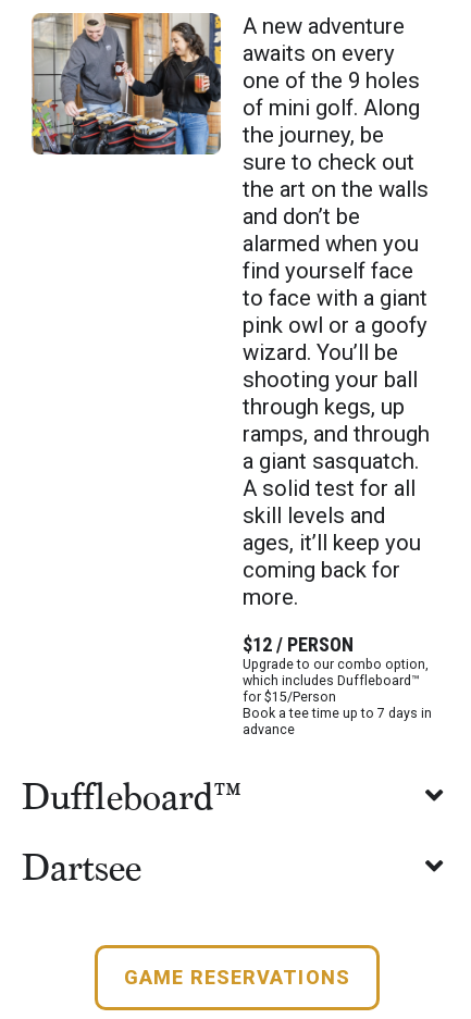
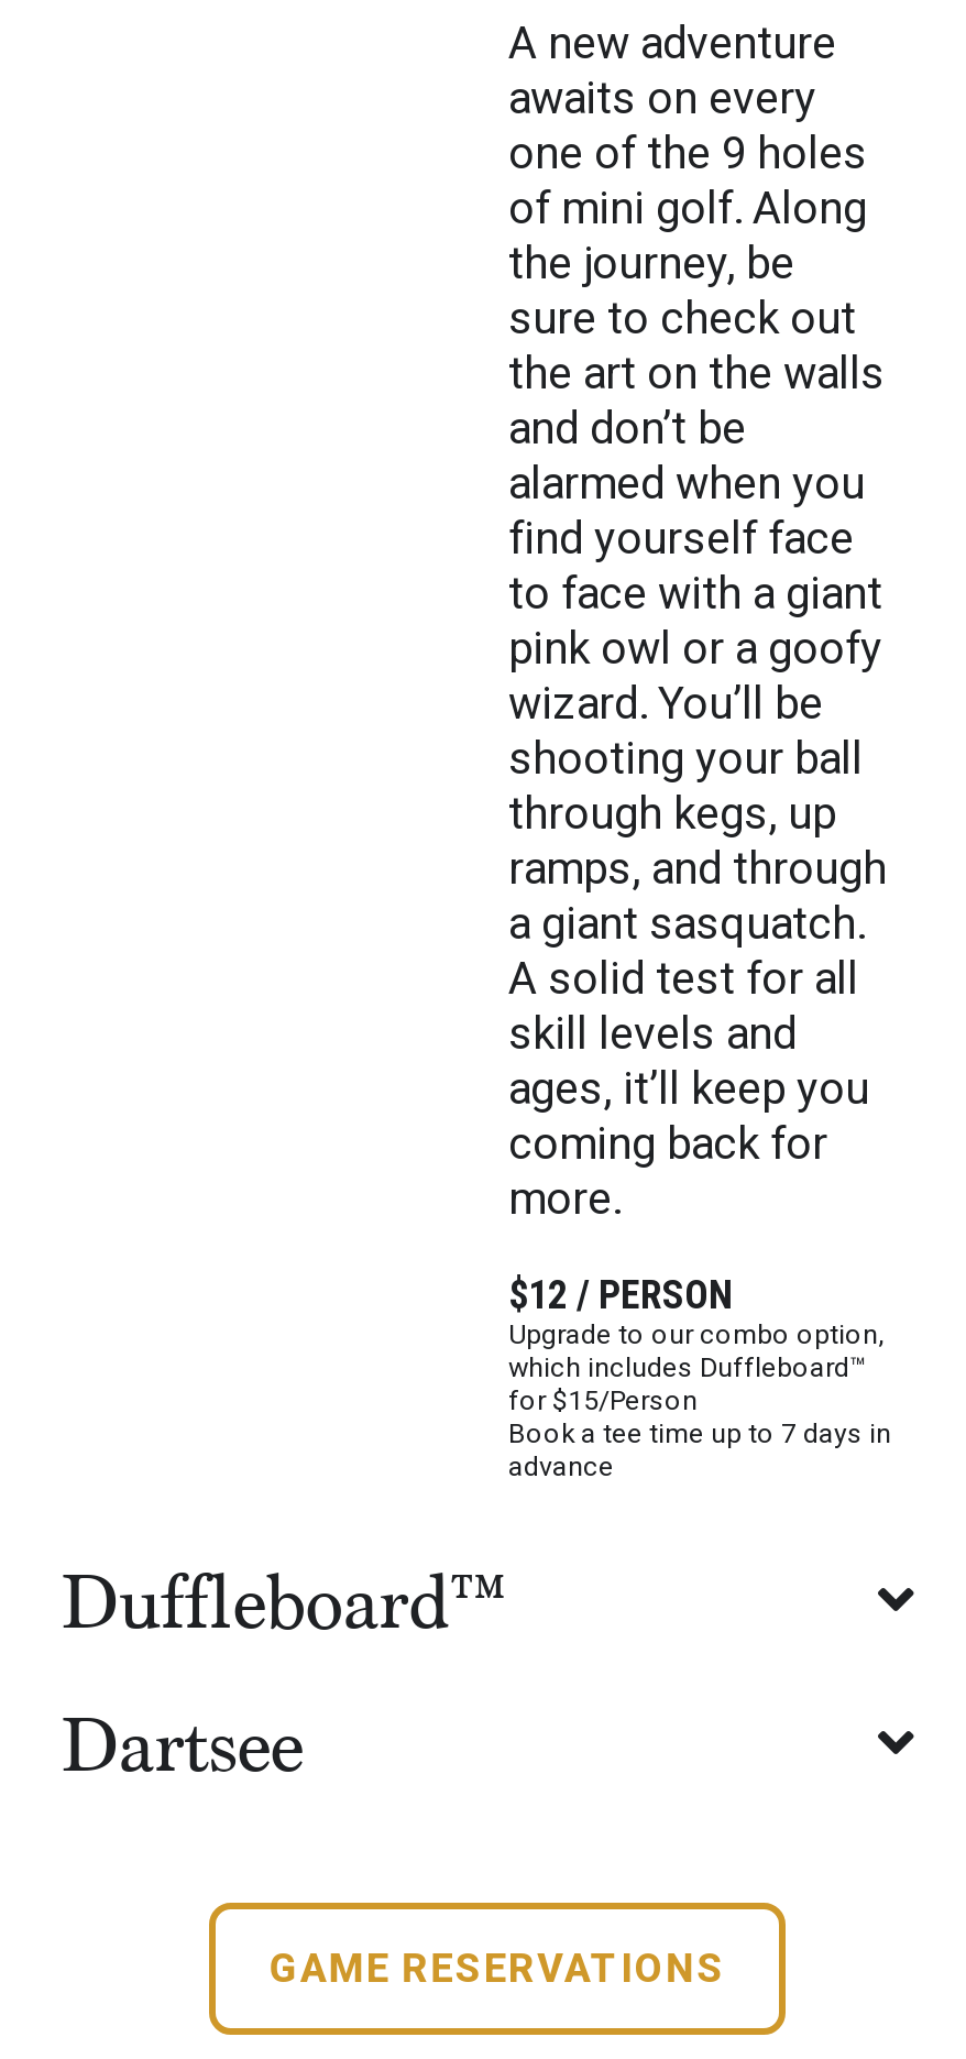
[30,12,222,156] [image] -> none

